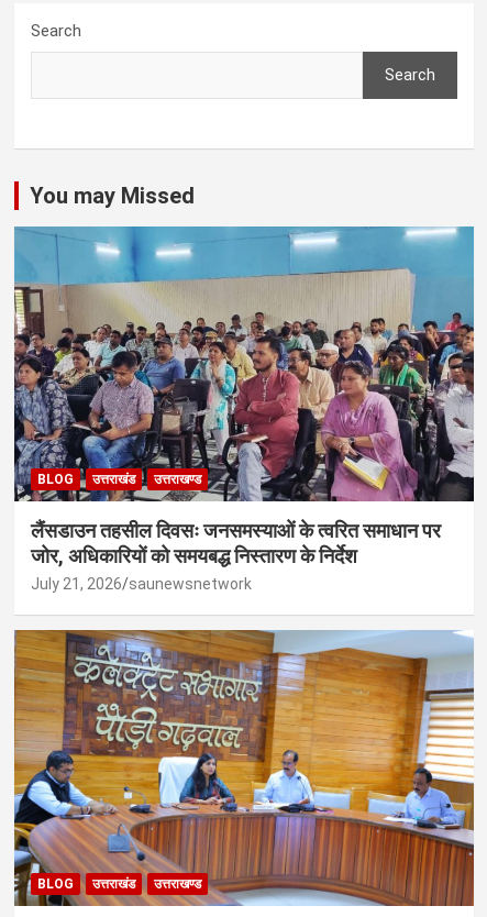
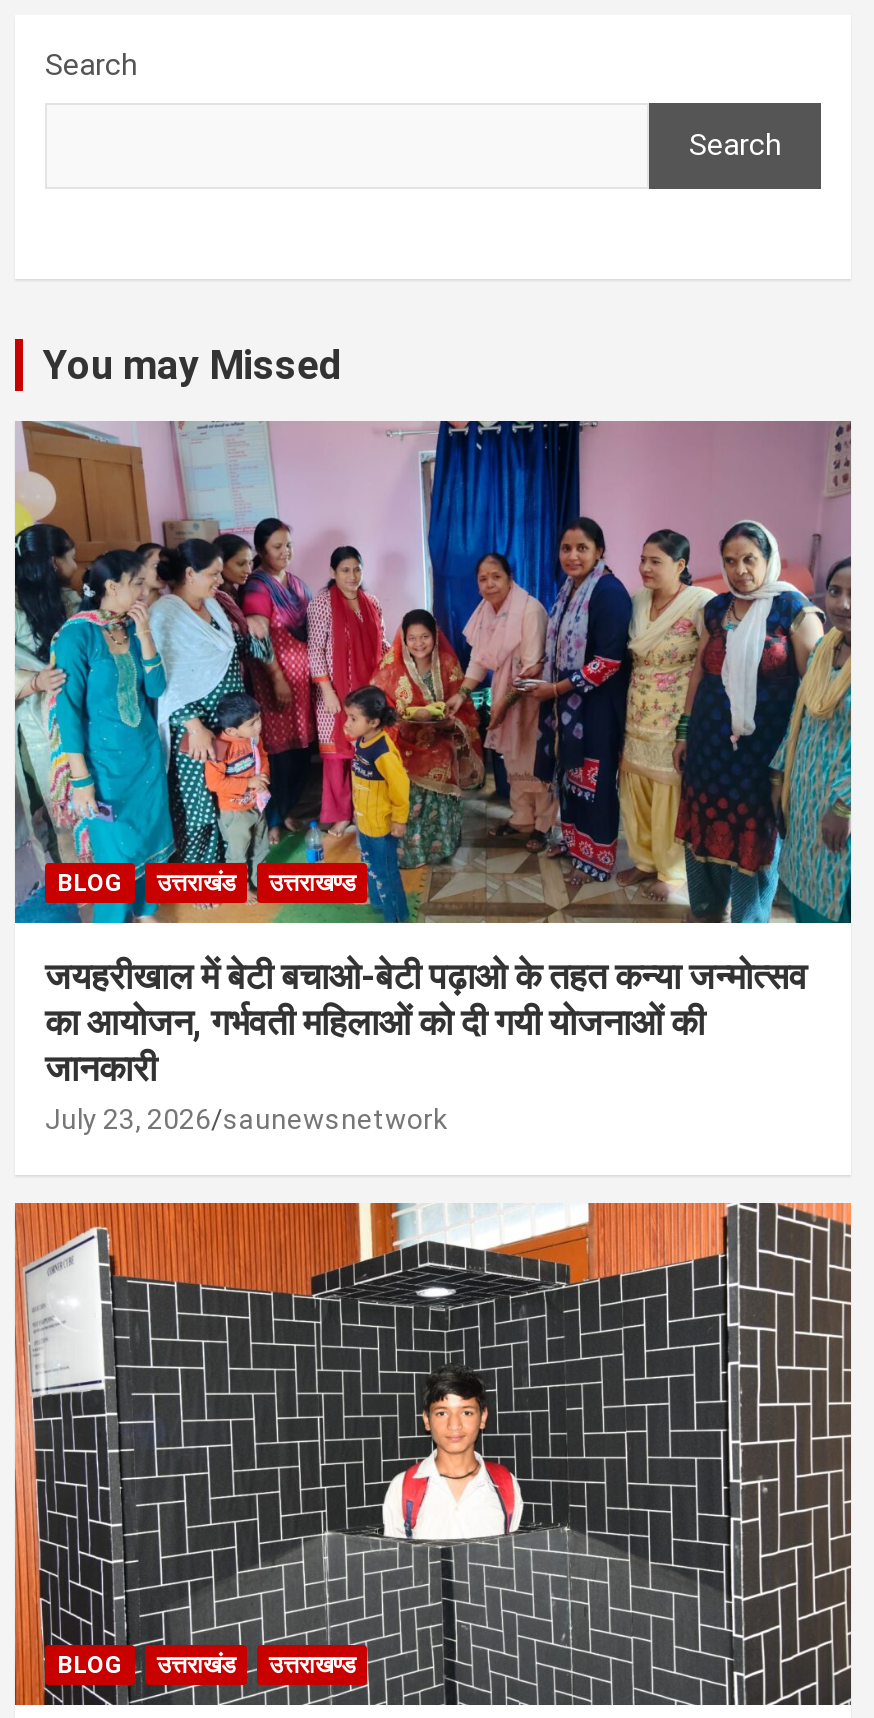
[13,225,475,593] [image] | लैंसडाउन तहसील दिवसः जनसमस्याओं के त्वरित समाधान पर | जोर, अधिकारियों को समयबद्ध निस्तारण के निर्देश | July 21, 2026 saunewsnetwork -> [13,420,853,1135] [image] | जयहरीखाल में बेटी बचाओ-बेटी पढ़ाओ के तहत कन्या जन्मोत्सव | का आयोजन, गर्भवती महिलाओं को दी गयी योजनाओं की | जानकारी | July 23, 2026 saunewsnetwork
[13,629,474,907] [image] -> [13,1202,853,1708] [image]

